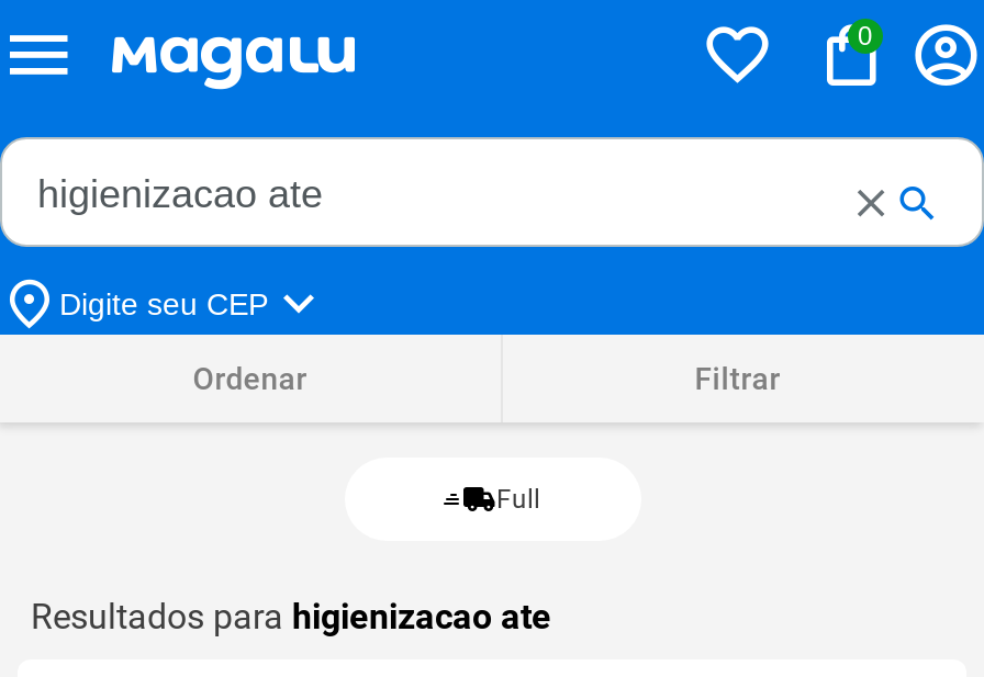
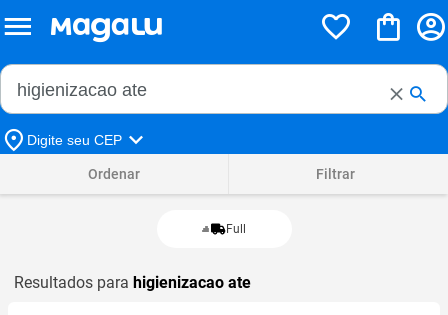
[858,21,873,52] 0 -> none

